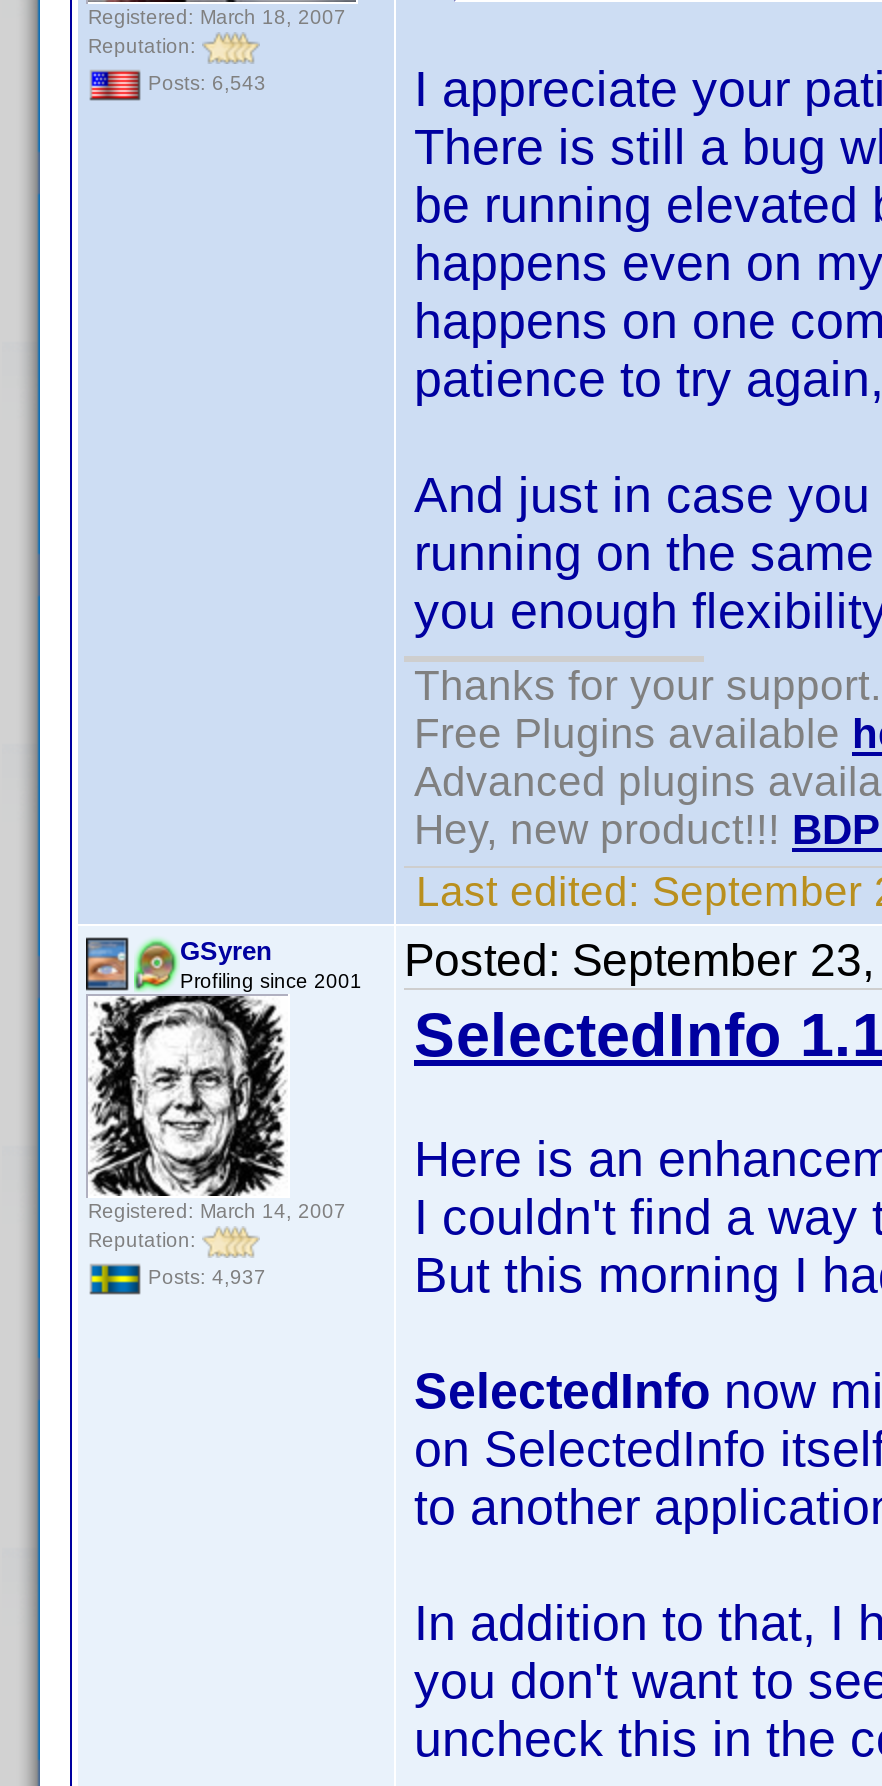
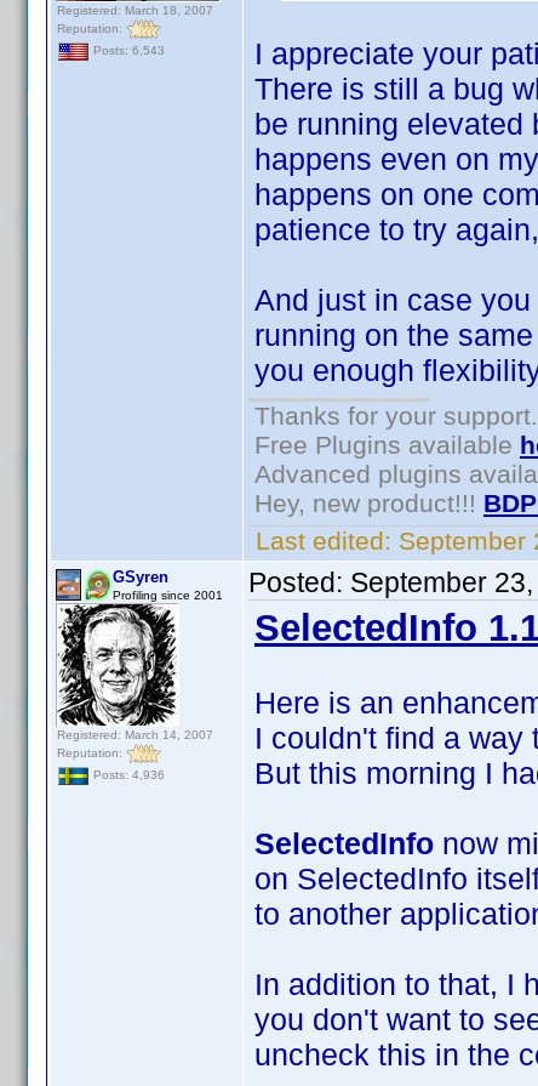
[142,1266,266,1288] Posts: 4,937 -> [90,768,165,782] Posts: 4,936

